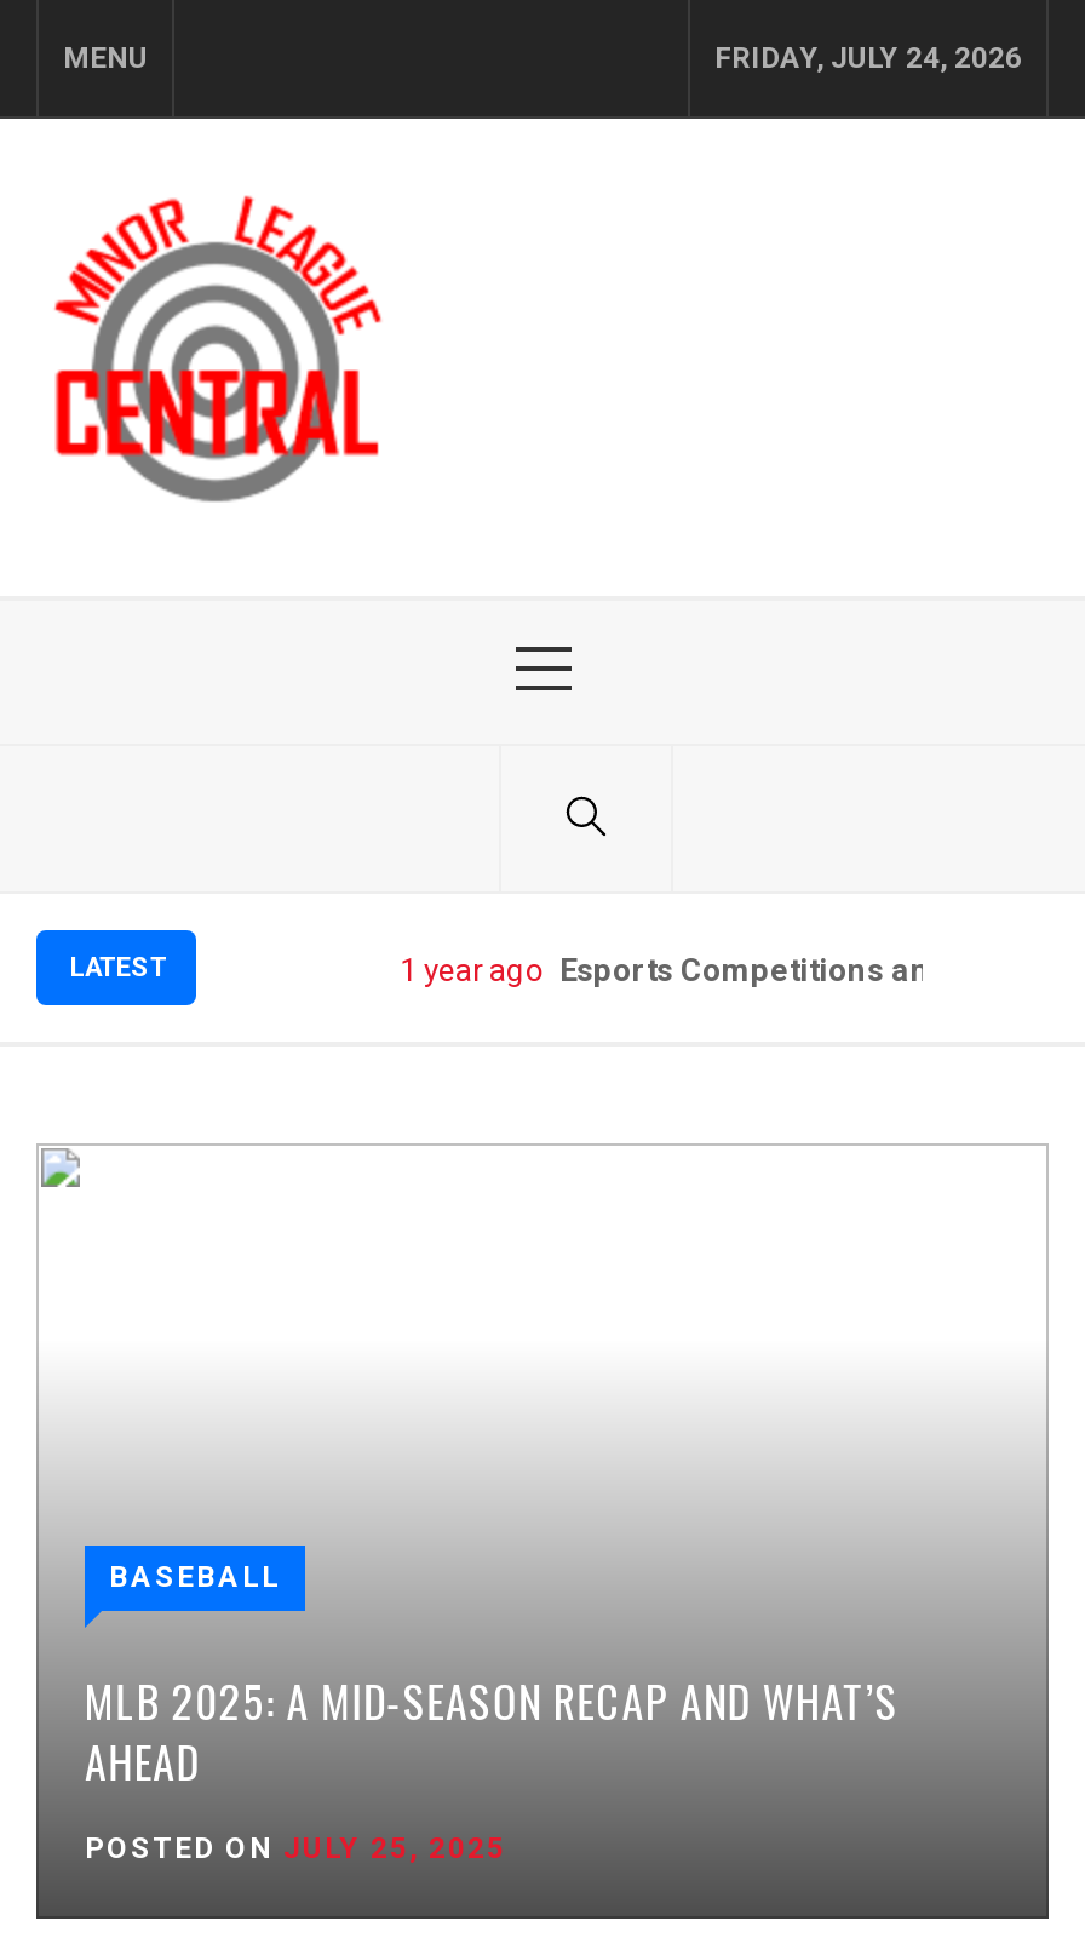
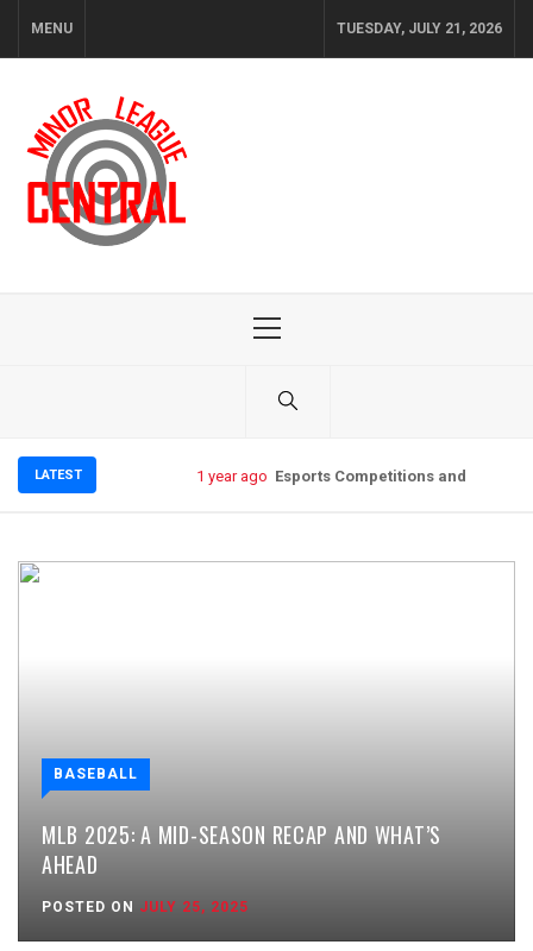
[714,41,1022,75] FRIDAY, JULY 24, 2026 -> [337,20,502,37] TUESDAY, JULY 21, 2026

